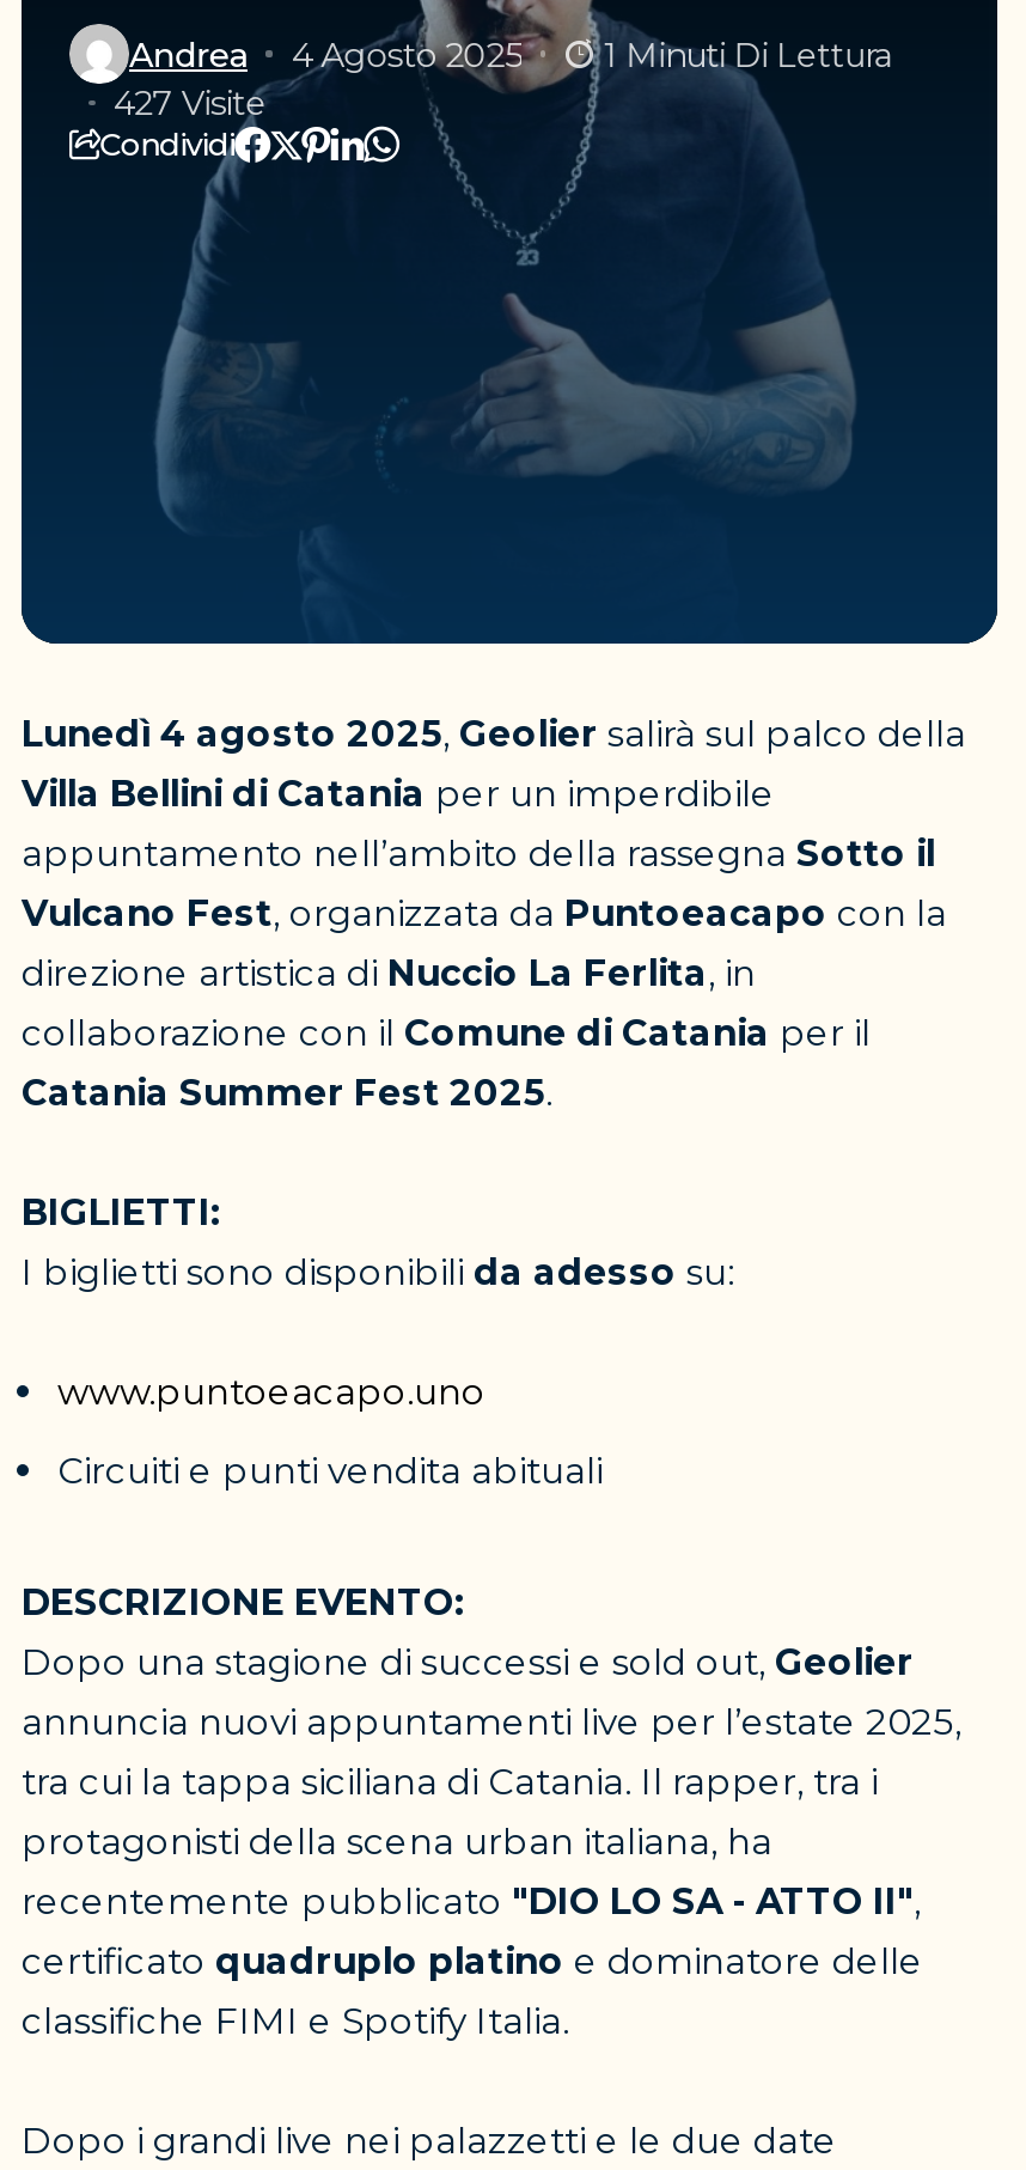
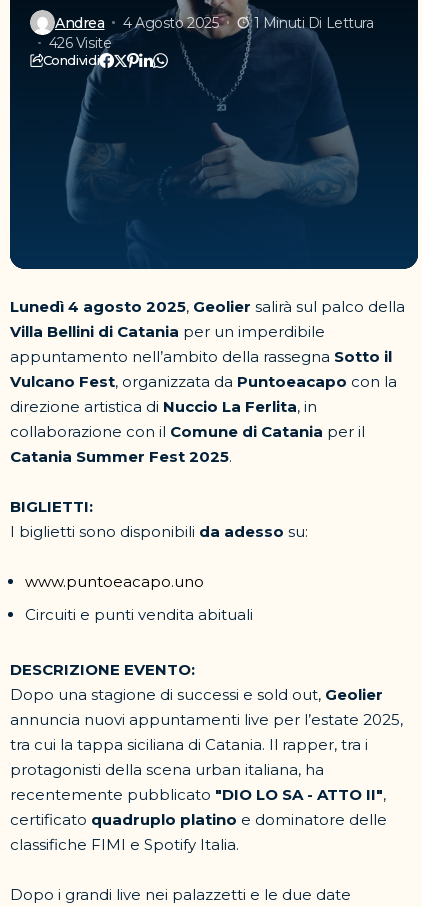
[114,81,266,124] 427 Visite -> [48,34,111,52] 426 Visite

